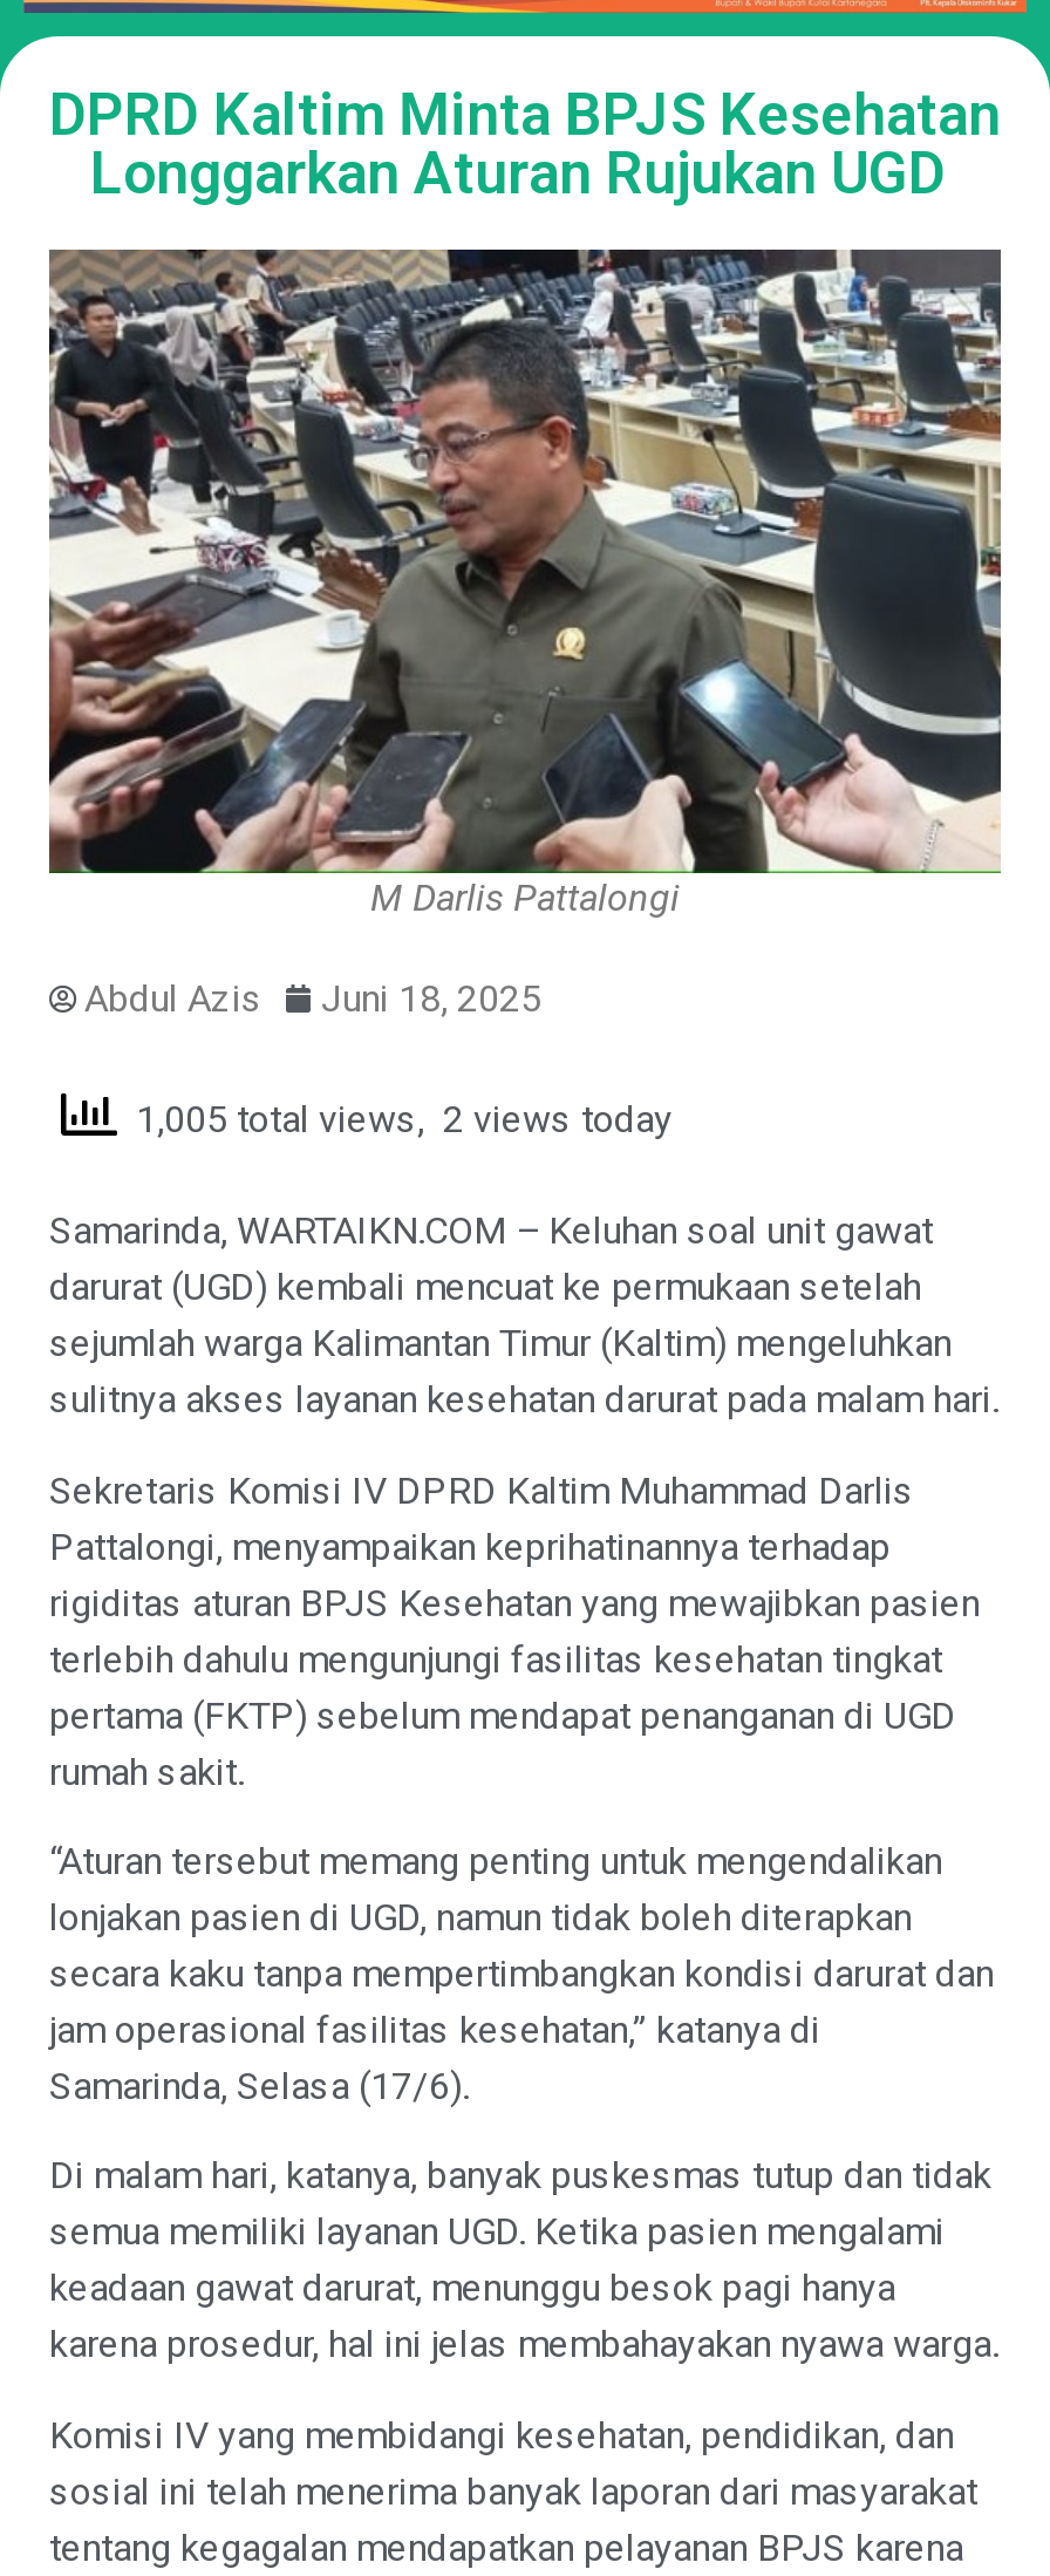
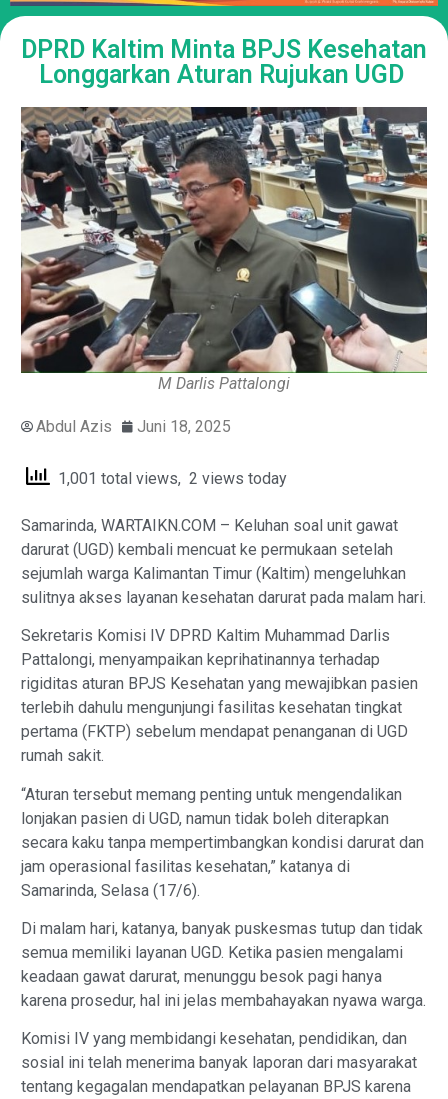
[117,1098,673,1142] 1,005 total views, 2 views today -> [50,468,287,487] 1,001 total views, 2 views today

